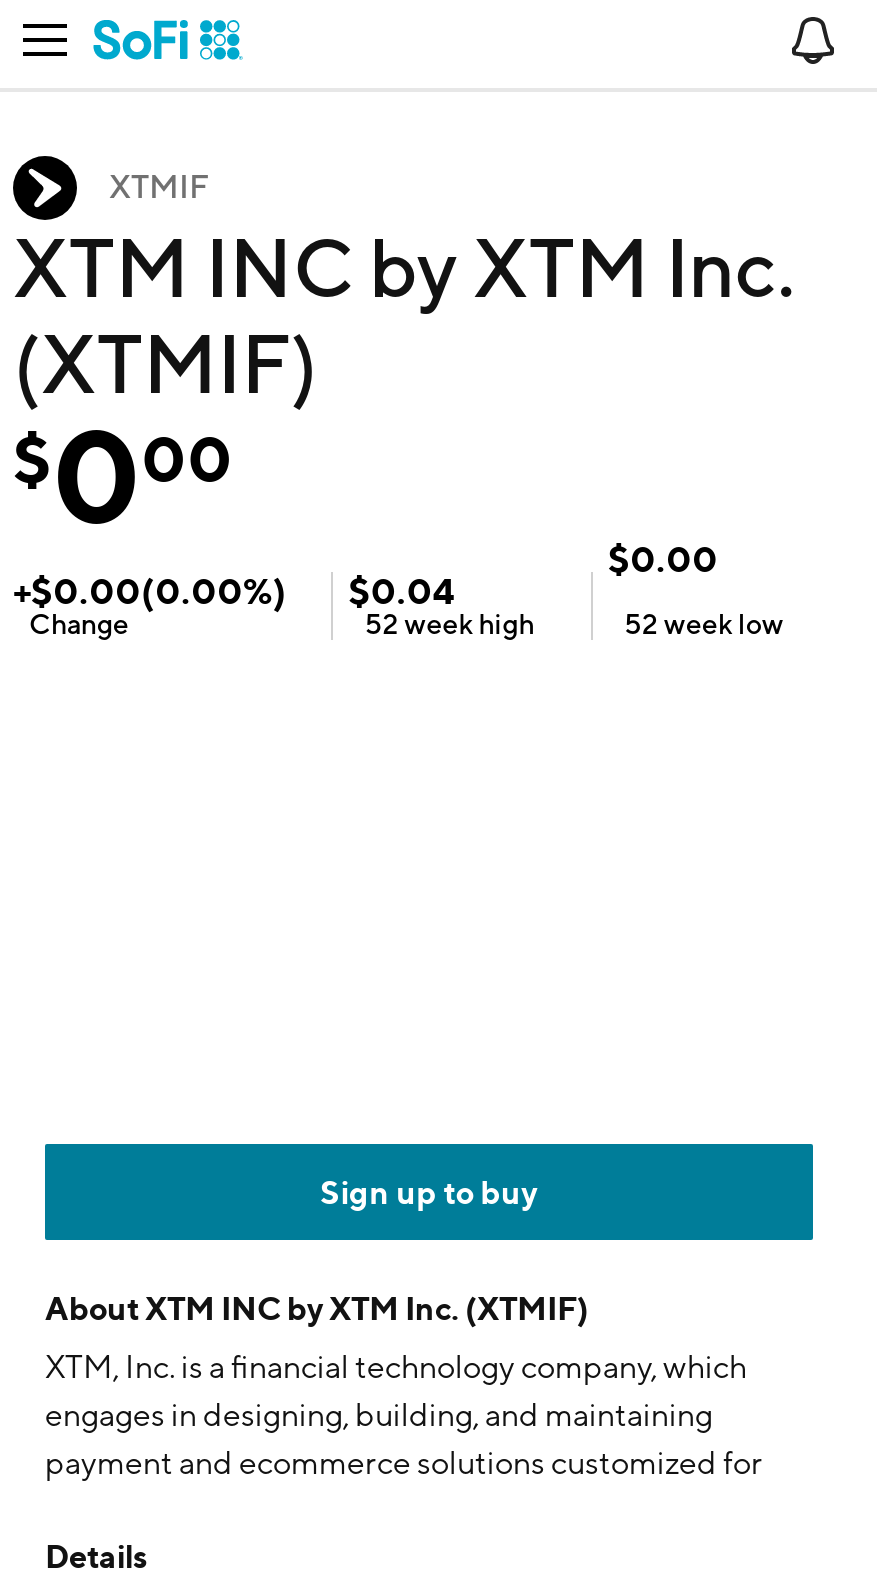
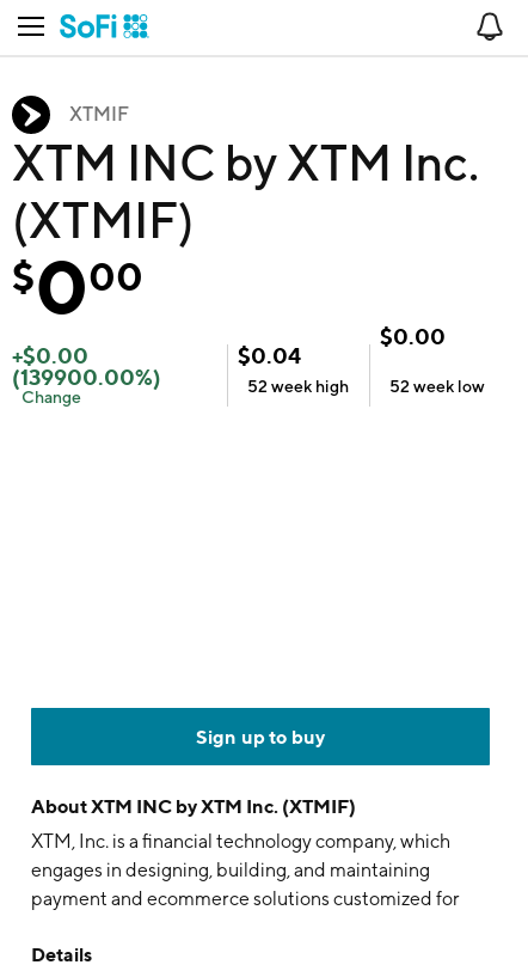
[13,568,287,612] +$0.00(0.00%) -> [12,342,161,390] +$0.00 | (139900.00%)

